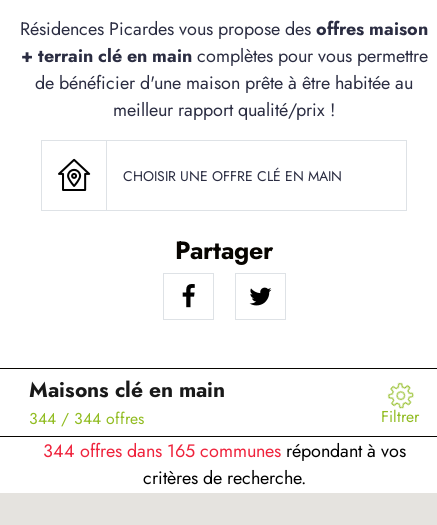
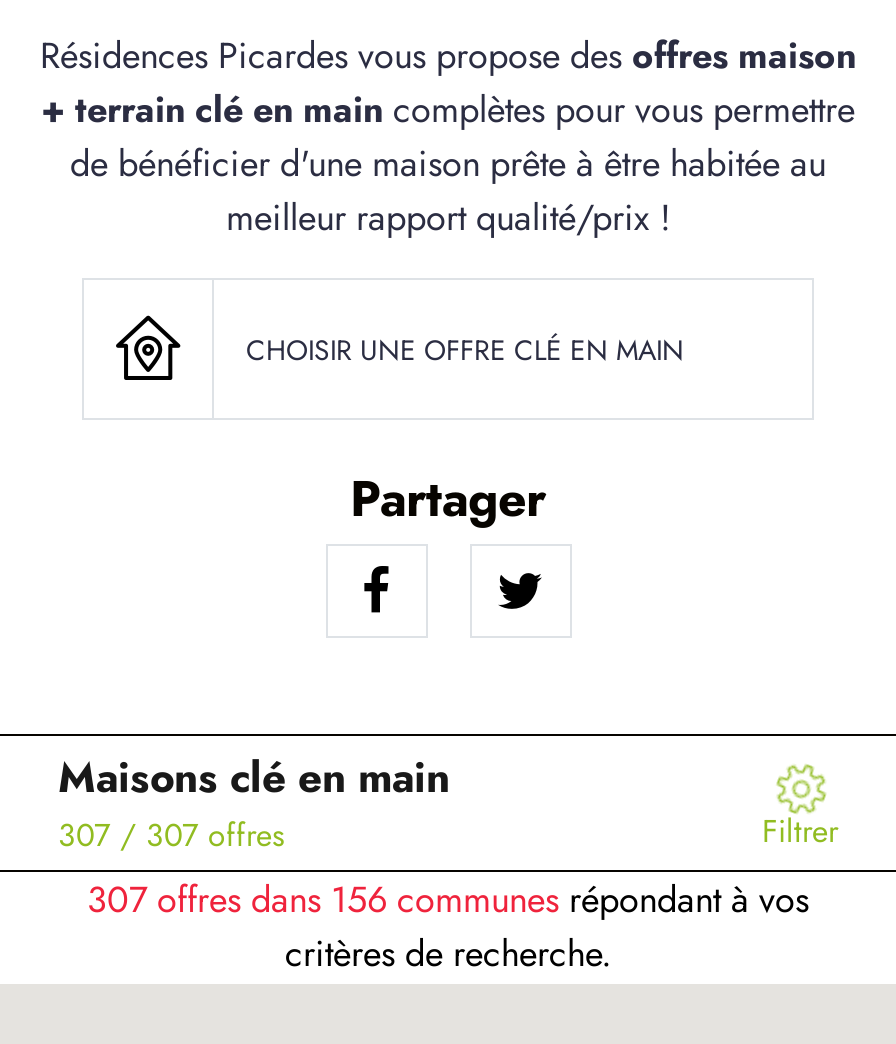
[29,407,144,430] 344 / 344 offres -> [58,811,284,857] 307 / 307 offres
[42,438,405,464] 344 offres dans 165 communes répondant à vos -> [87,874,809,926] 307 offres dans 156 communes répondant à vos

